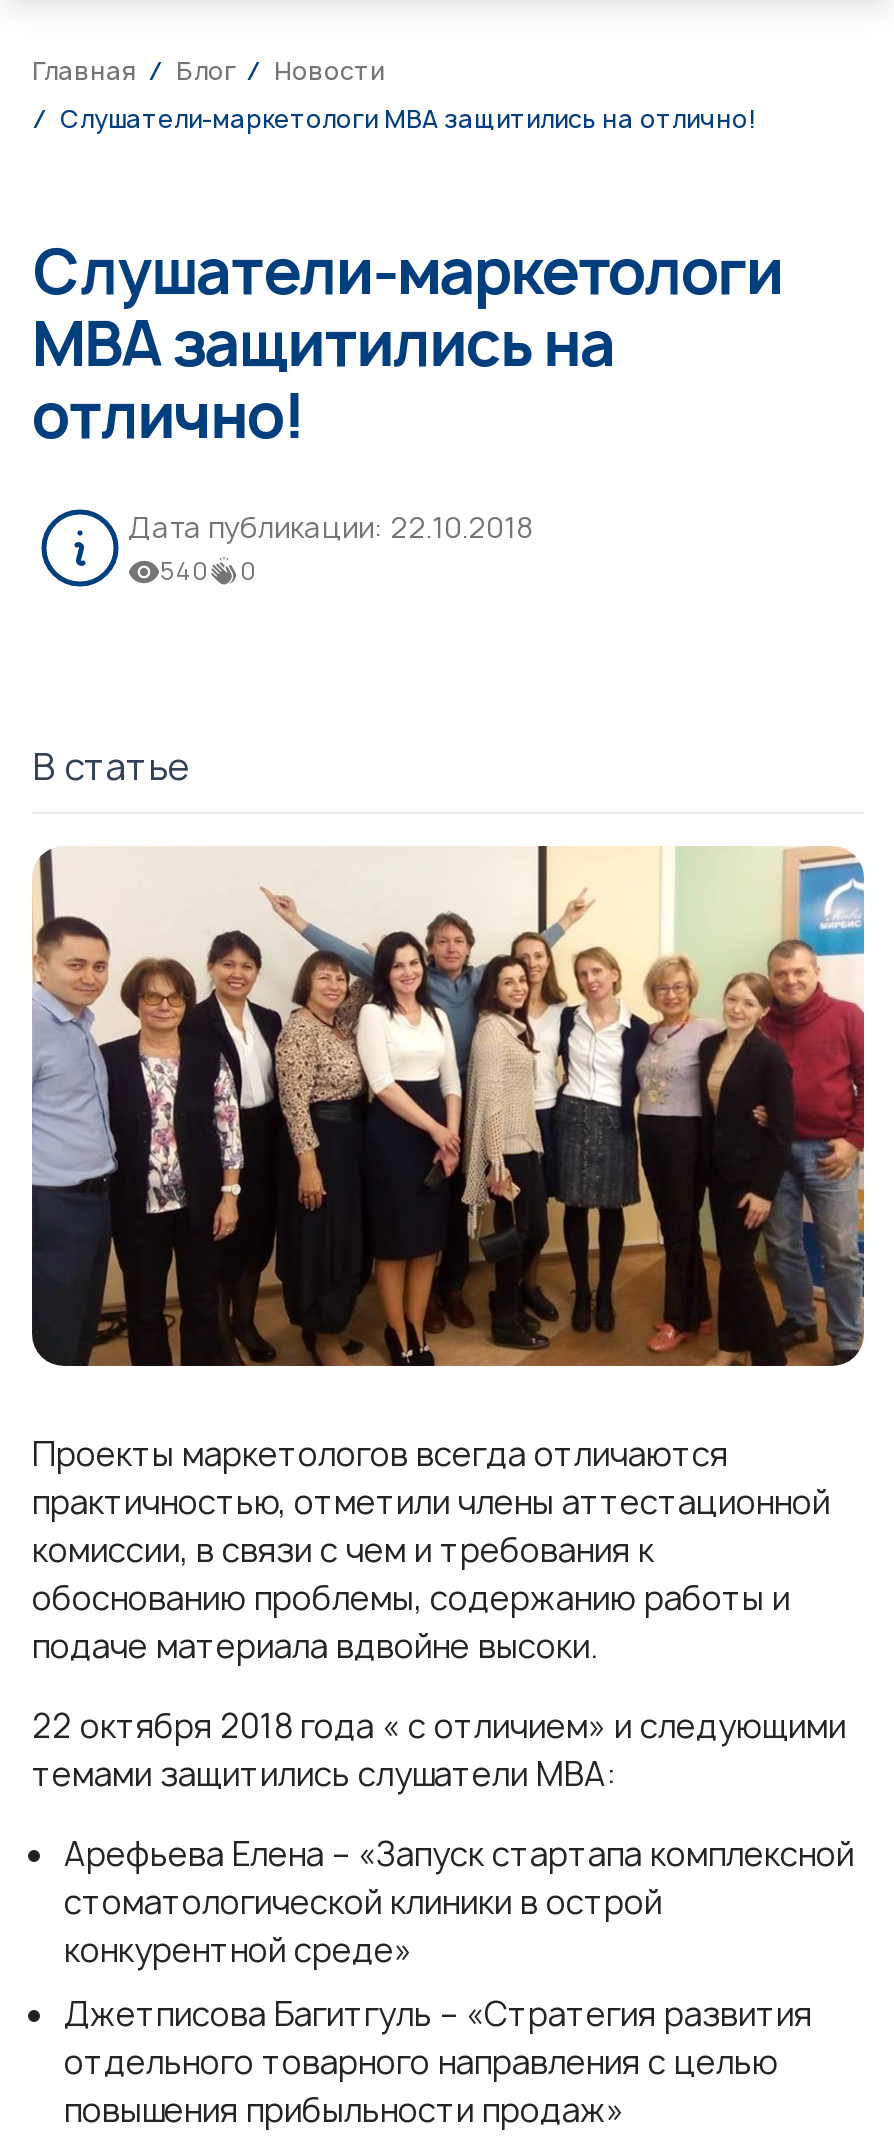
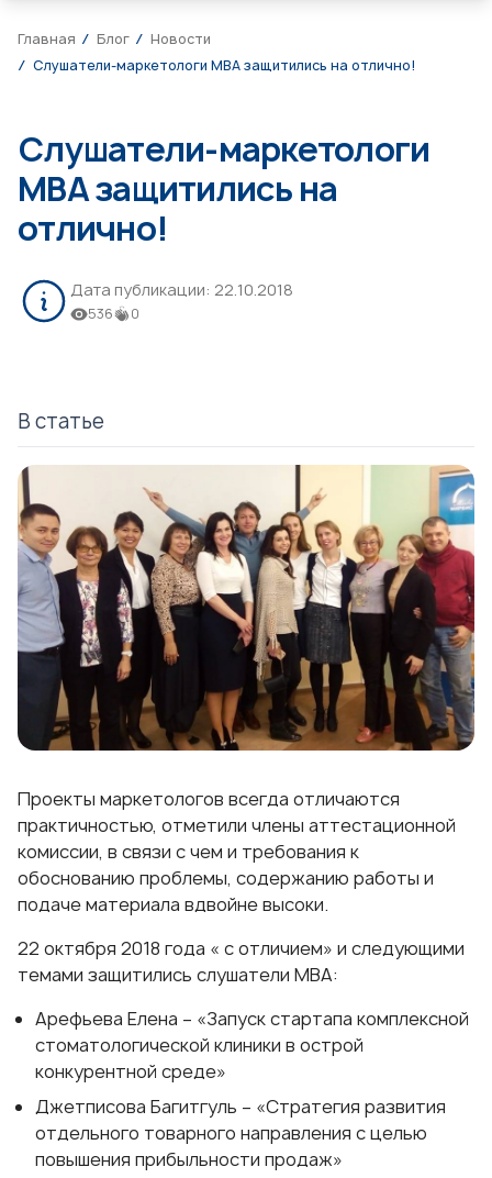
[160,554,256,588] 540 0 -> [88,304,139,323] 536 0

